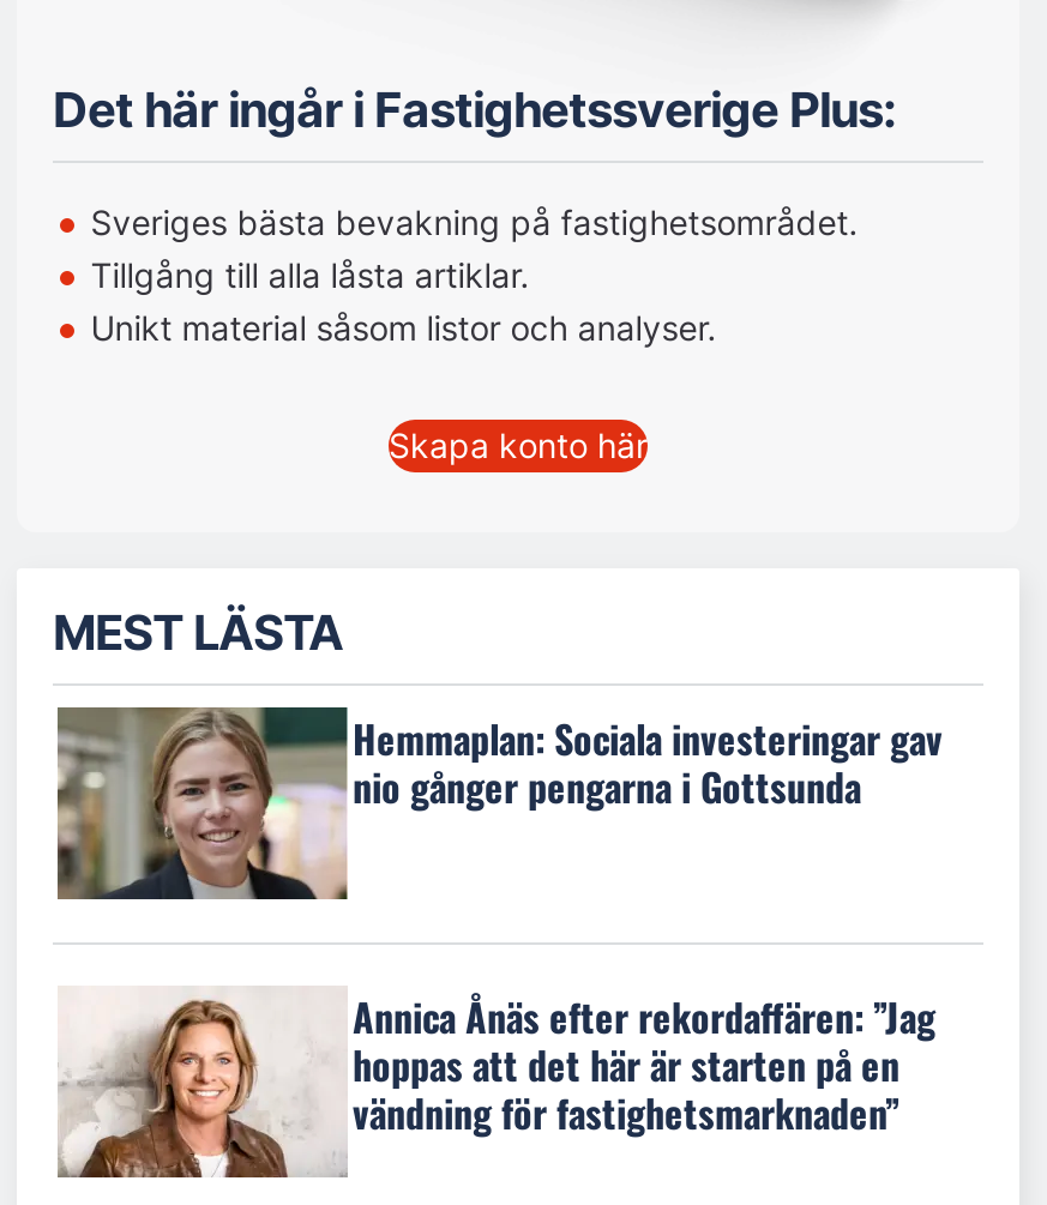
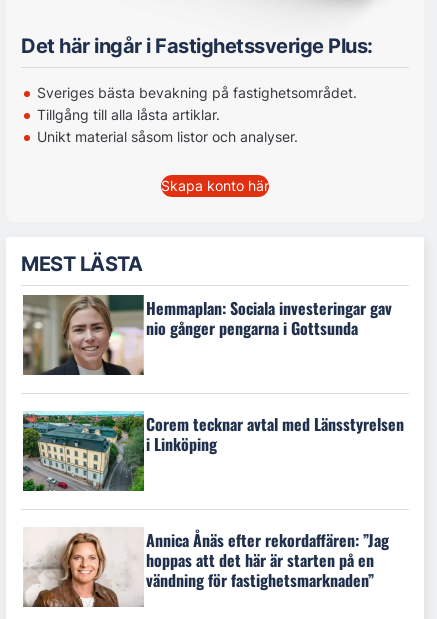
none -> [22,411,404,492] [image] | Corem tecknar avtal med Länsstyrelsen | i Linköping

